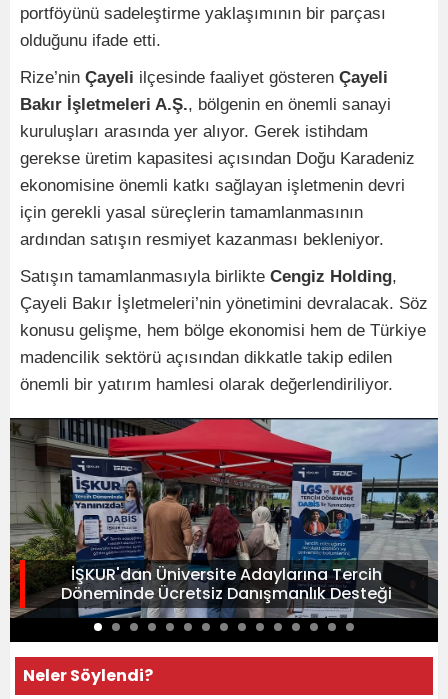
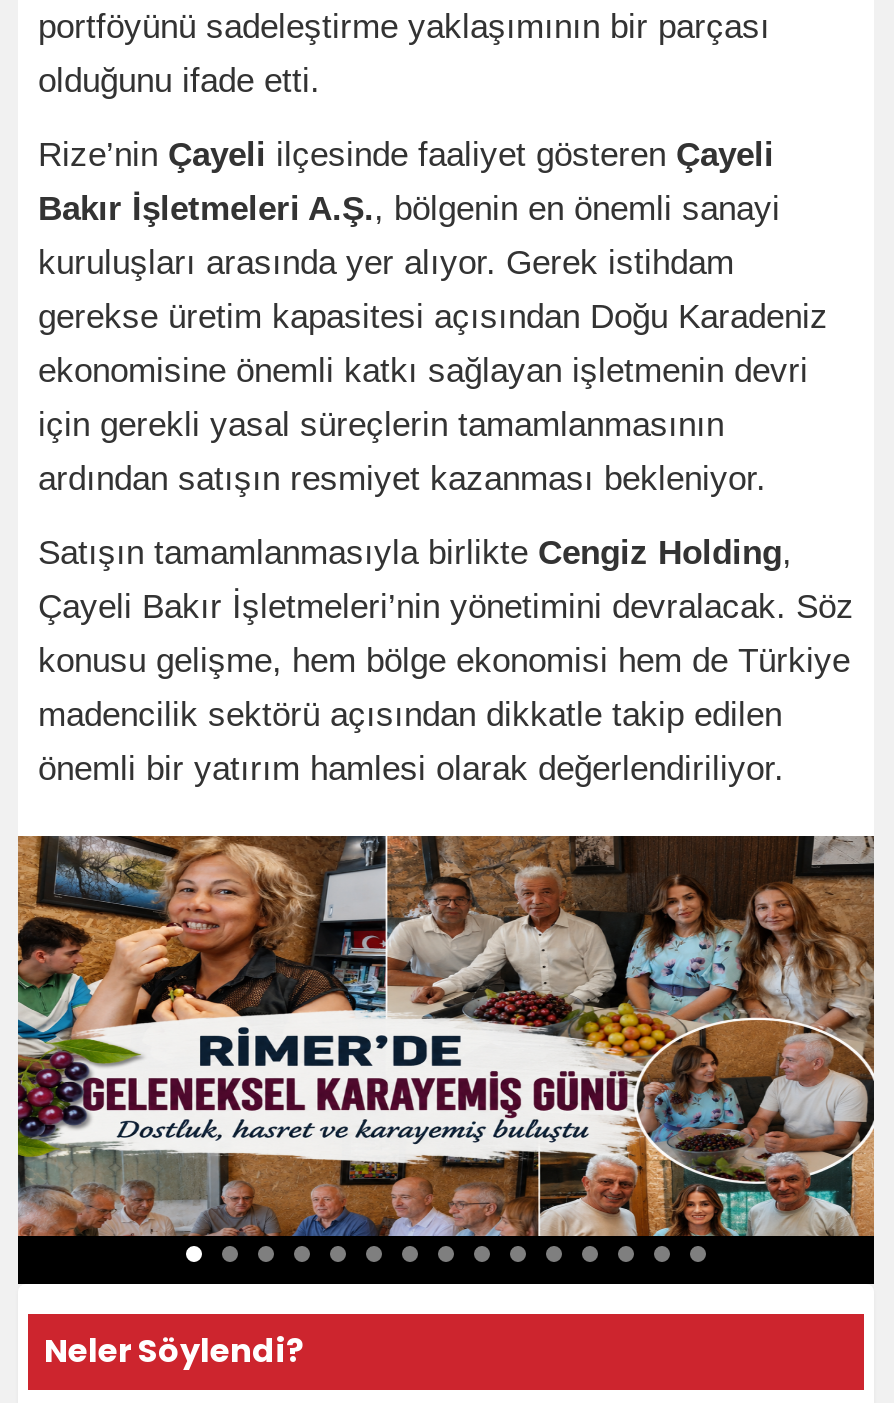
[9,417,439,619] [image] -> [16,834,876,1238] [image]
[61,563,392,605] İŞKUR'dan Üniversite Adaylarına Tercih | Döneminde Ücretsiz Danışmanlık Desteği -> none

